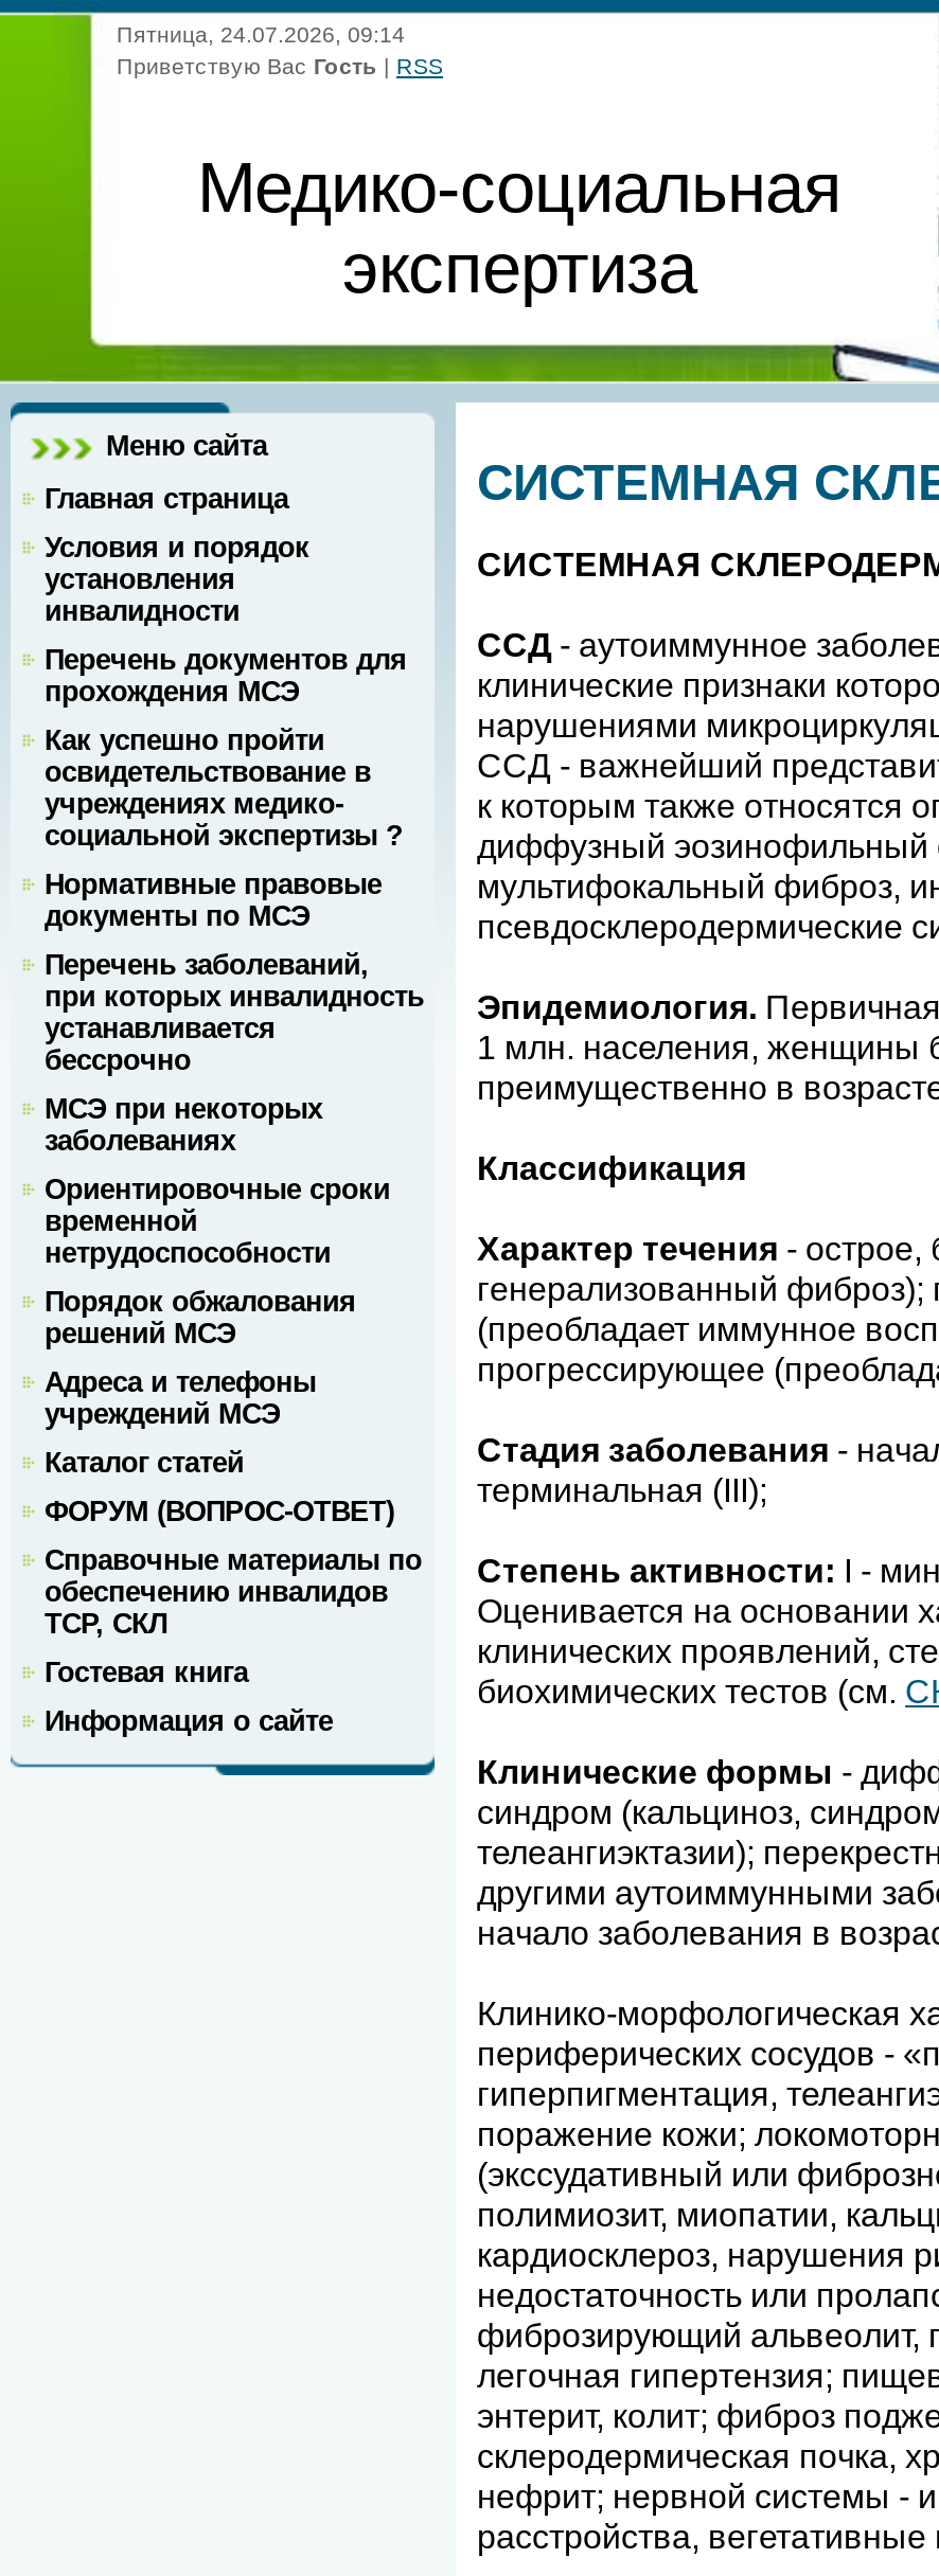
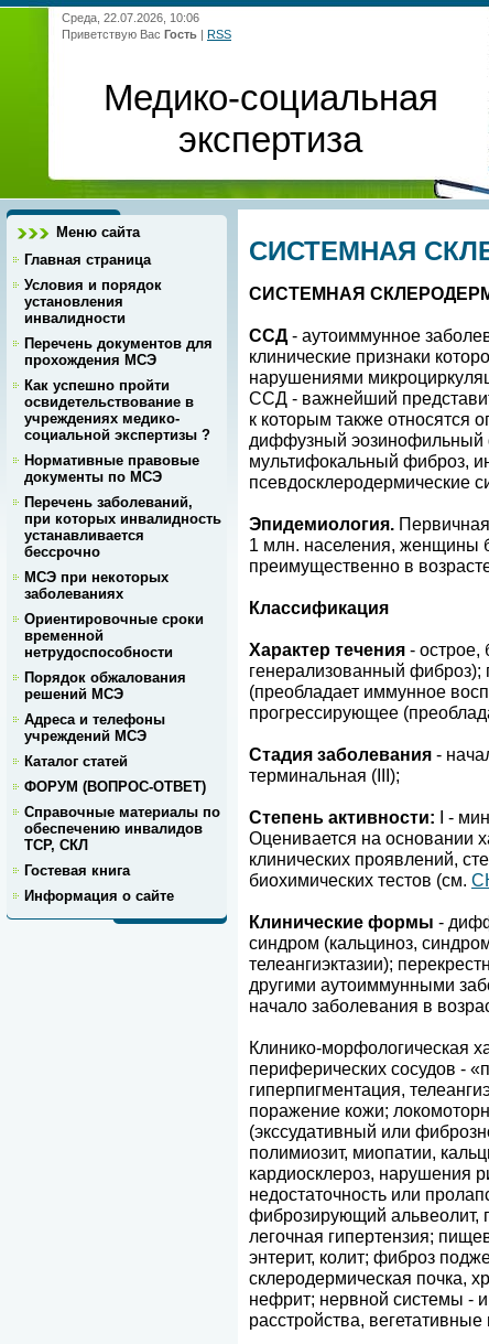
[117,21,405,47] Пятница, 24.07.2026, 09:14 -> [62,11,199,24] Среда, 22.07.2026, 10:06

